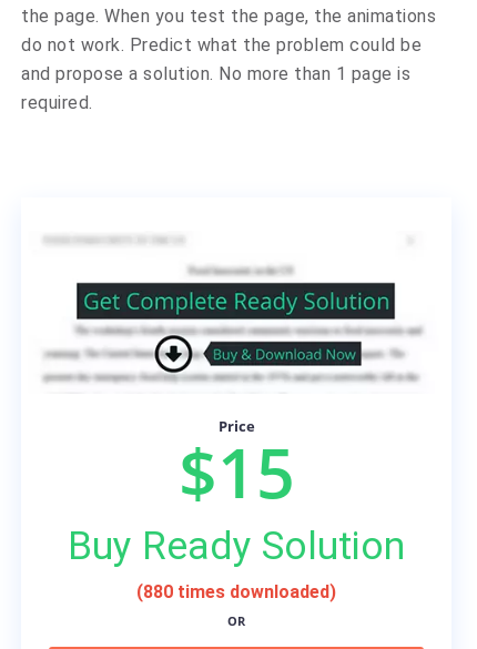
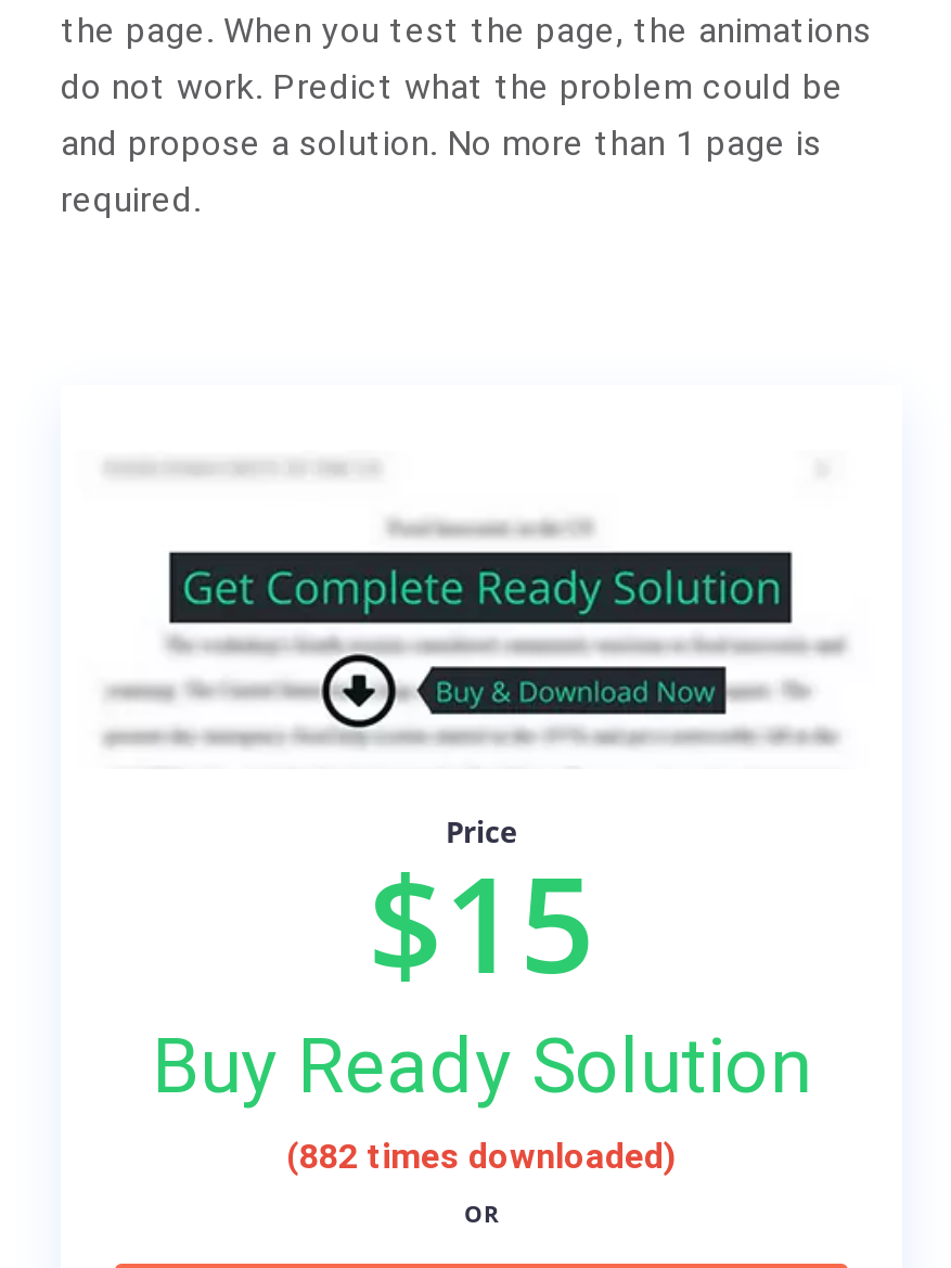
[136,582,336,603] (880 times downloaded) -> [286,1137,677,1178] (882 times downloaded)

